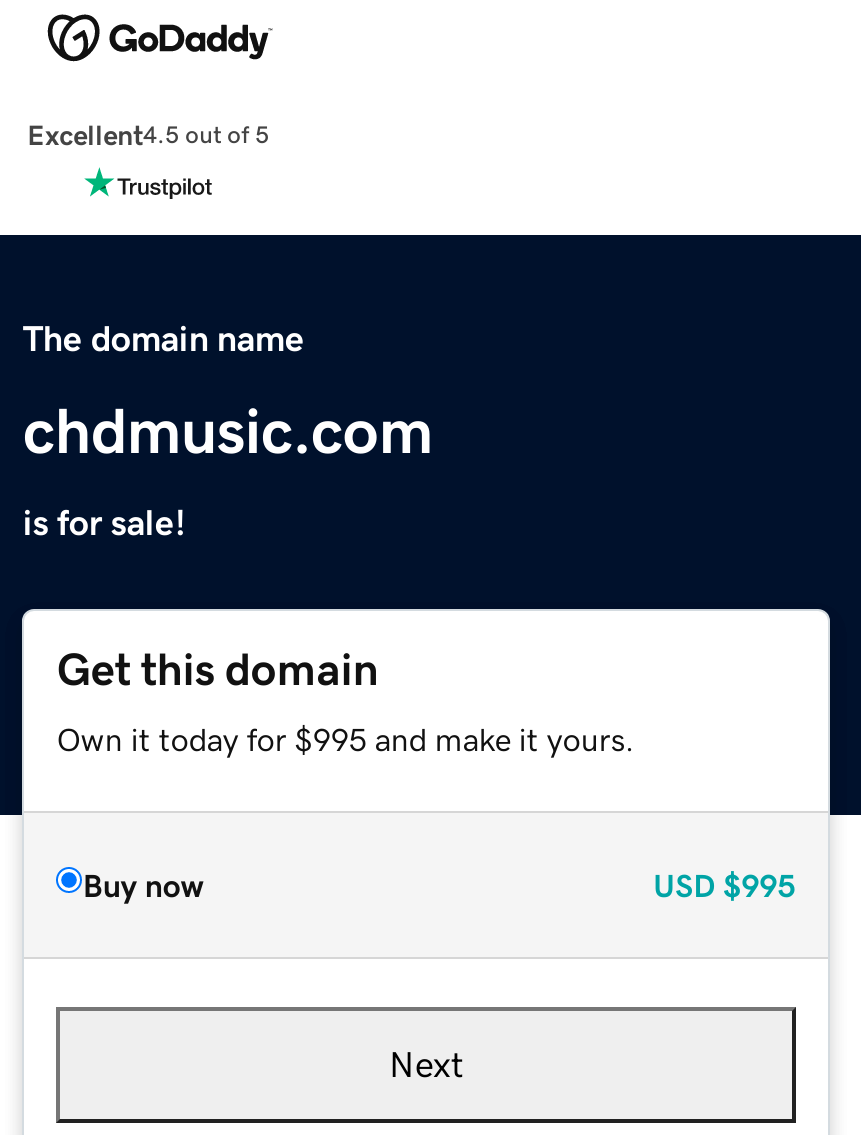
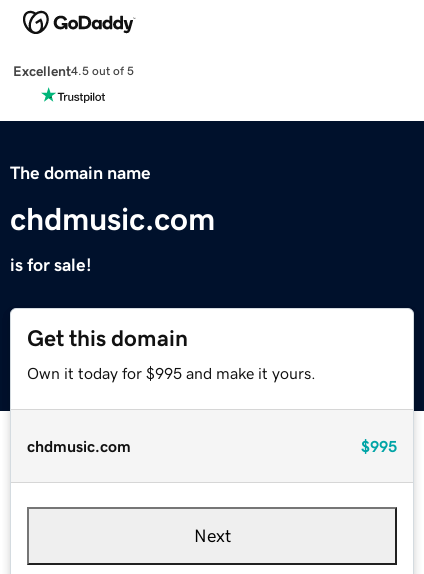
[83,868,795,900] Buy now | USD $995 -> [27,438,397,454] chdmusic.com | $995

